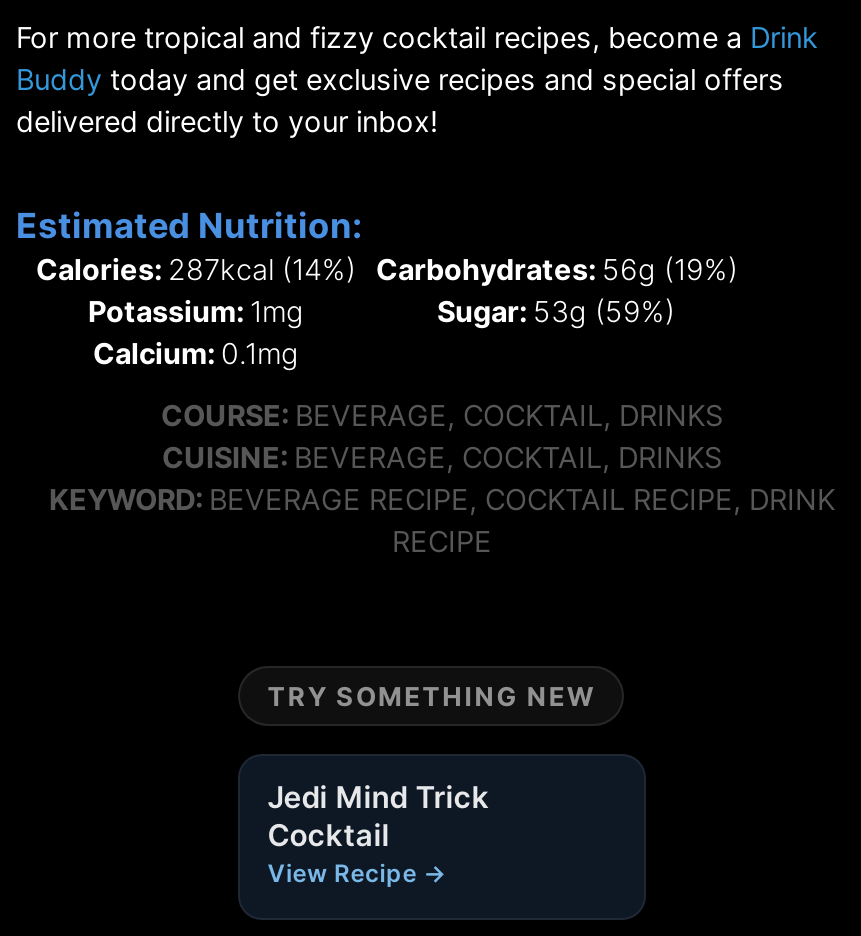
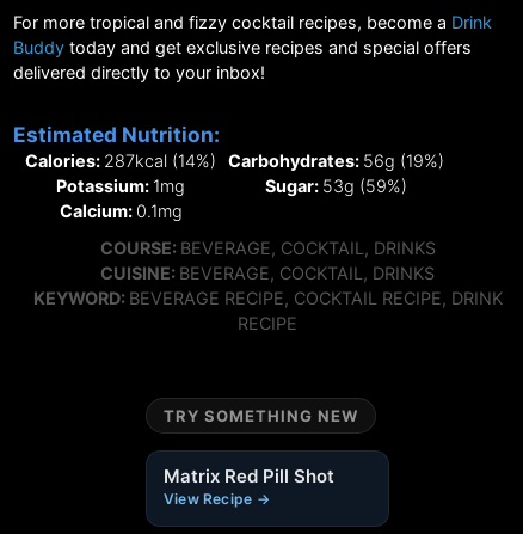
[268,777,490,853] Jedi Mind Trick | Cocktail -> [163,464,334,487] Matrix Red Pill Shot

